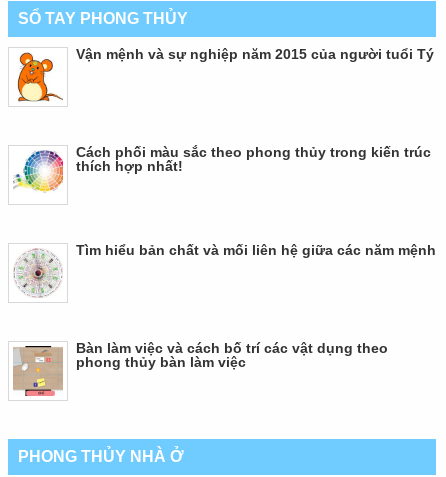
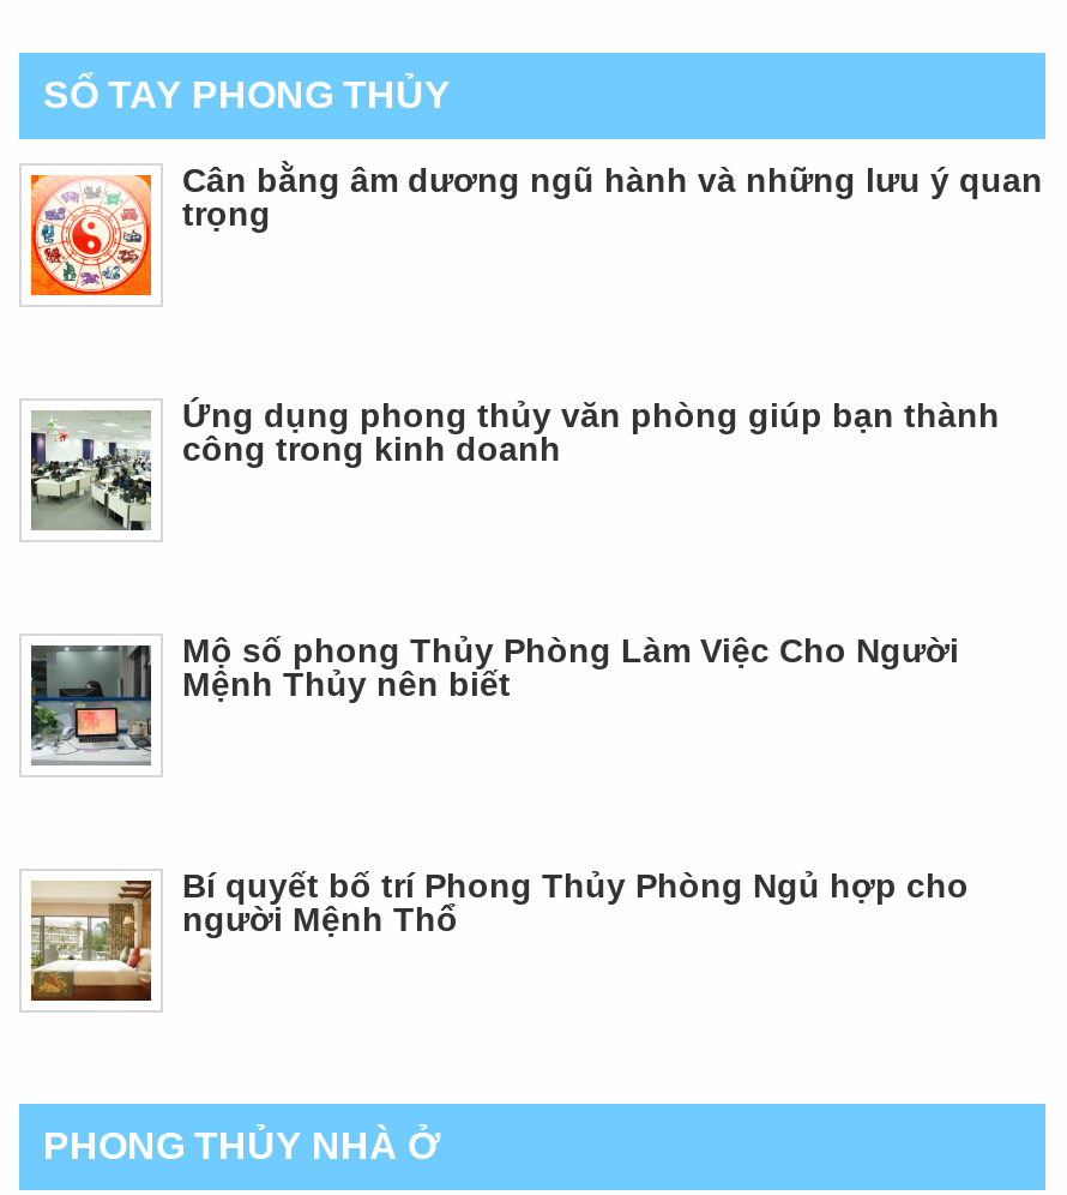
[13,46,434,102] [image] | Vận mệnh và sự nghiệp năm 2015 của người tuổi Tý -> [29,160,1043,298] [image] | Cân bằng âm dương ngũ hành và những lưu ý quan | trọng
[13,144,431,200] [image] | Cách phối màu sắc theo phong thủy trong kiến trúc | thích hợp nhất! -> [29,395,1000,533] [image] | Ứng dụng phong thủy văn phòng giúp bạn thành | công trong kinh doanh
[13,242,436,298] [image] | Tìm hiểu bản chất và mối liên hệ giữa các năm mệnh -> [29,630,959,768] [image] | Mộ số phong Thủy Phòng Làm Việc Cho Người | Mệnh Thủy nên biết
[13,340,388,397] [image] | Bàn làm việc và cách bố trí các vật dụng theo | phong thủy bàn làm việc -> [29,865,969,1003] [image] | Bí quyết bố trí Phong Thủy Phòng Ngủ hợp cho | người Mệnh Thổ

